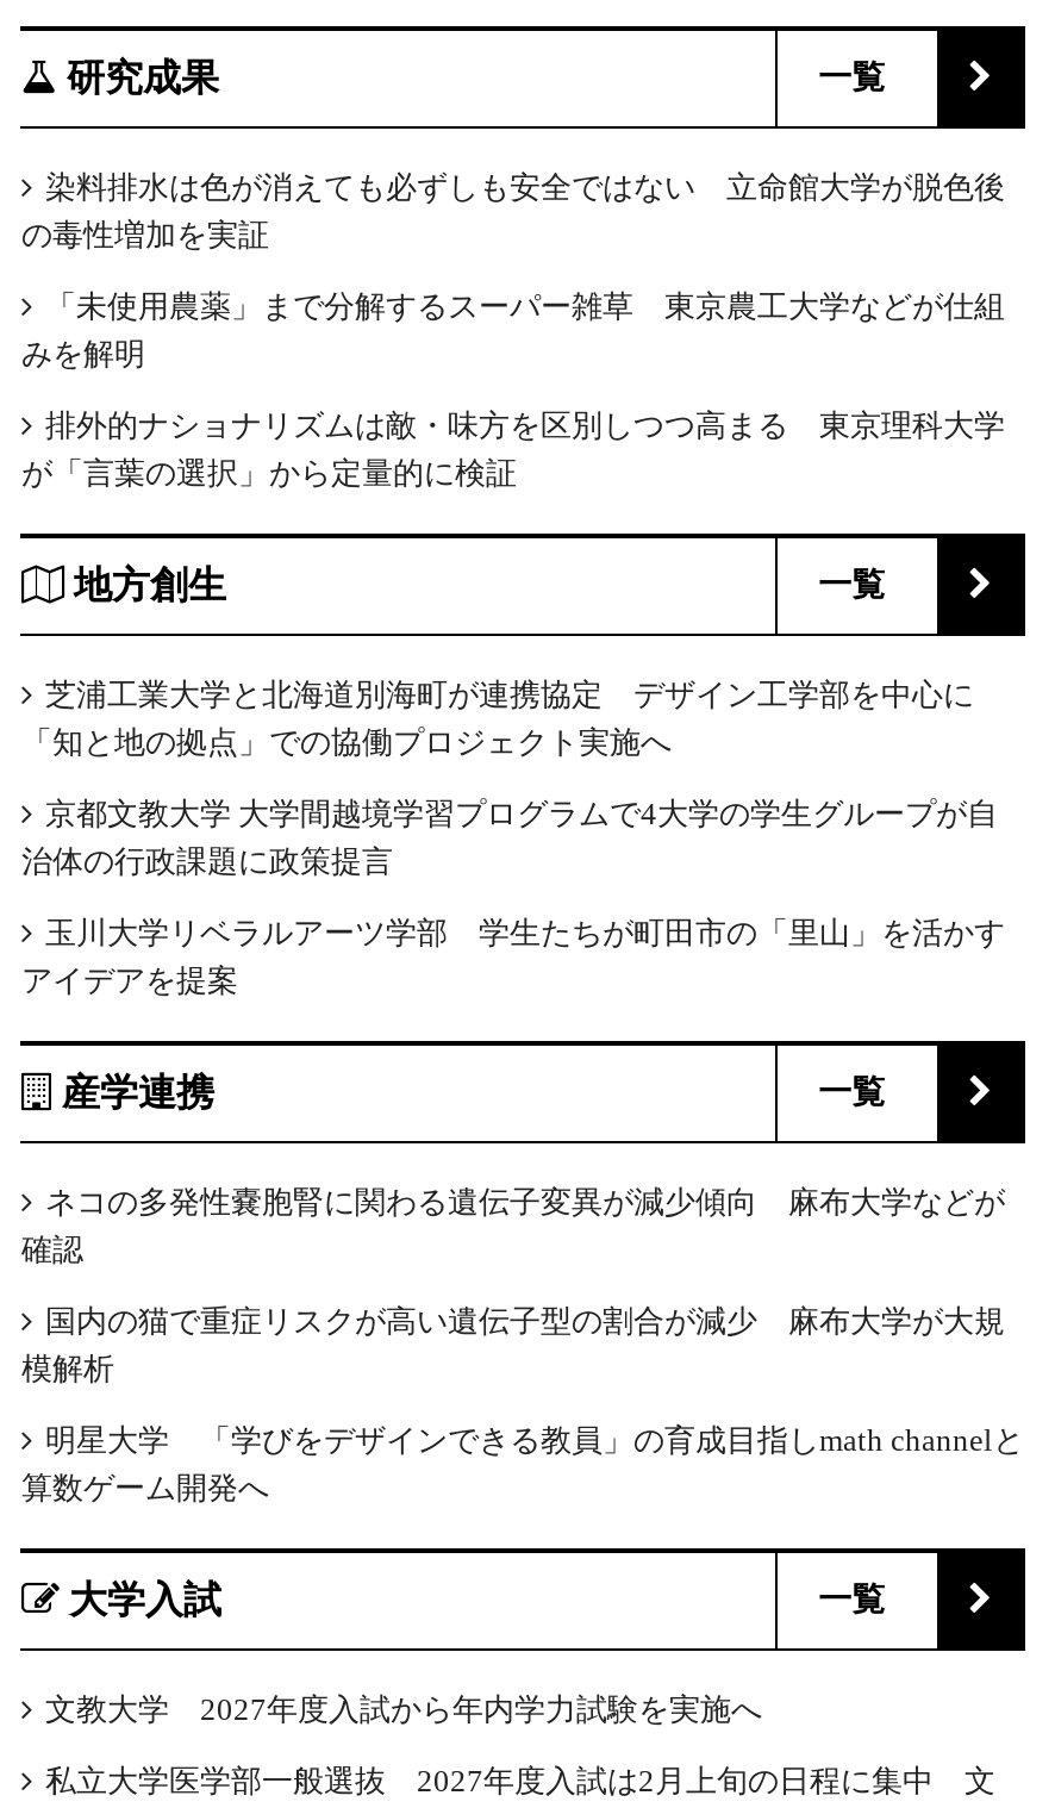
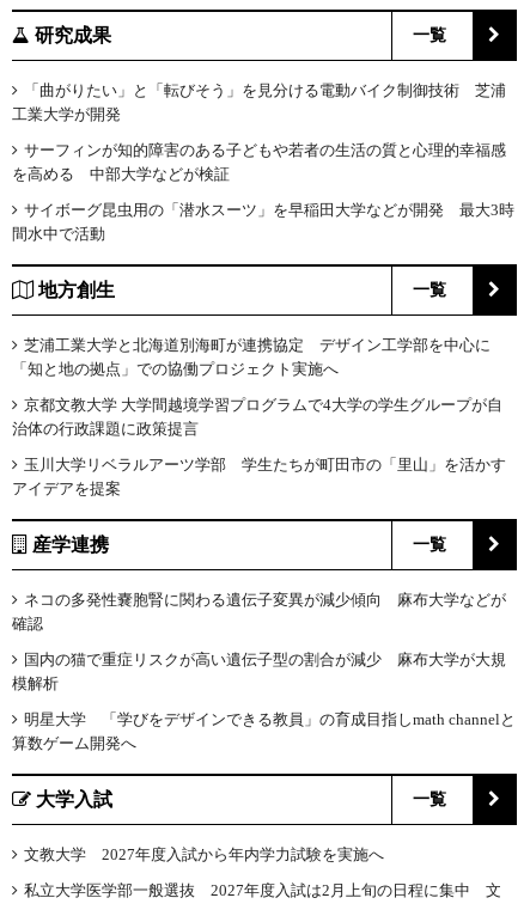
[21,169,1005,253] 染料排水は色が消えても必ずしも安全ではない 立命館大学が脱色後 | の毒性増加を実証 -> [12,81,507,123] 「曲がりたい」と「転びそう」を見分ける電動バイク制御技術 芝浦 | 工業大学が開発
[21,288,1005,372] 「未使用農薬」まで分解するスーパー雑草 東京農工大学などが仕組 | みを解明 -> [12,141,507,183] サーフィンが知的障害のある子どもや若者の生活の質と心理的幸福感 | を高める 中部大学などが検証
[21,407,1005,491] 排外的ナショナリズムは敵・味方を区別しつつ高まる 東京理科大学 | が「言葉の選択」から定量的に検証 -> [12,201,515,243] サイボーグ昆虫用の「潜水スーツ」を早稲田大学などが開発 最大3時 | 間水中で活動

